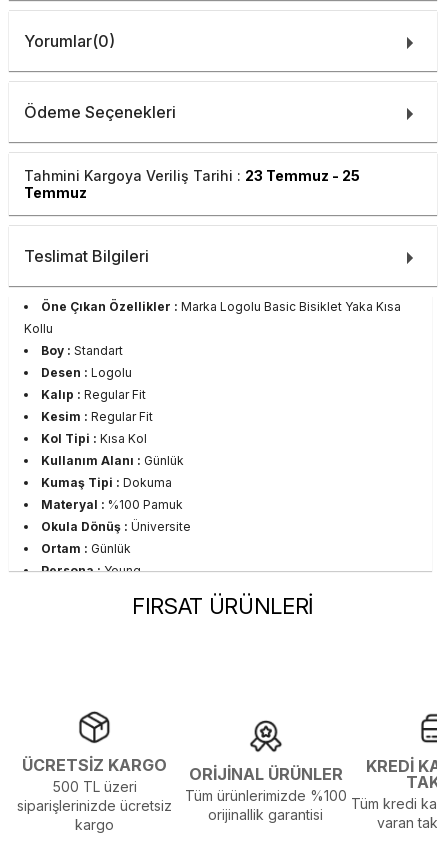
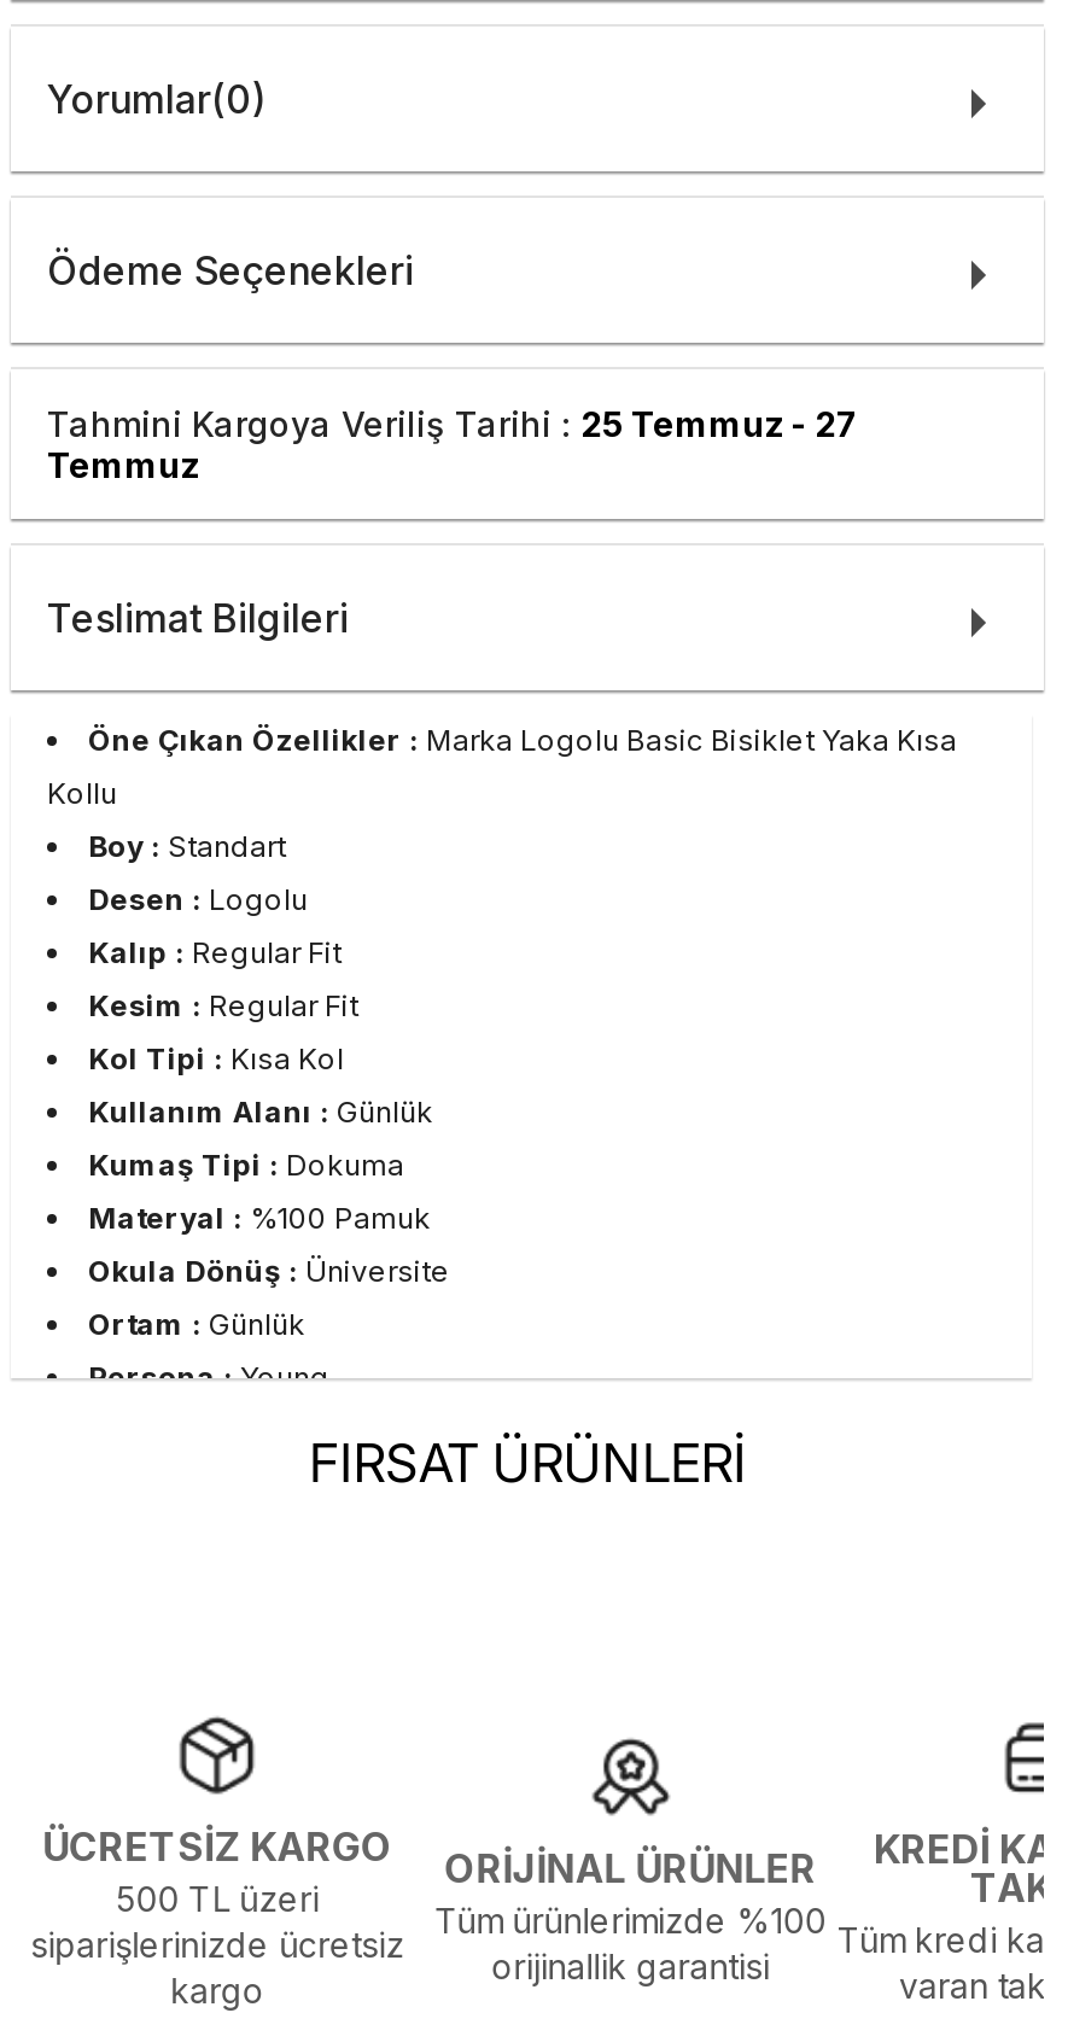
[24,167,360,184] Tahmini Kargoya Veriliş Tarihi : 23 Temmuz - 25 -> [47,403,858,444] Tahmini Kargoya Veriliş Tarihi : 25 Temmuz - 27

